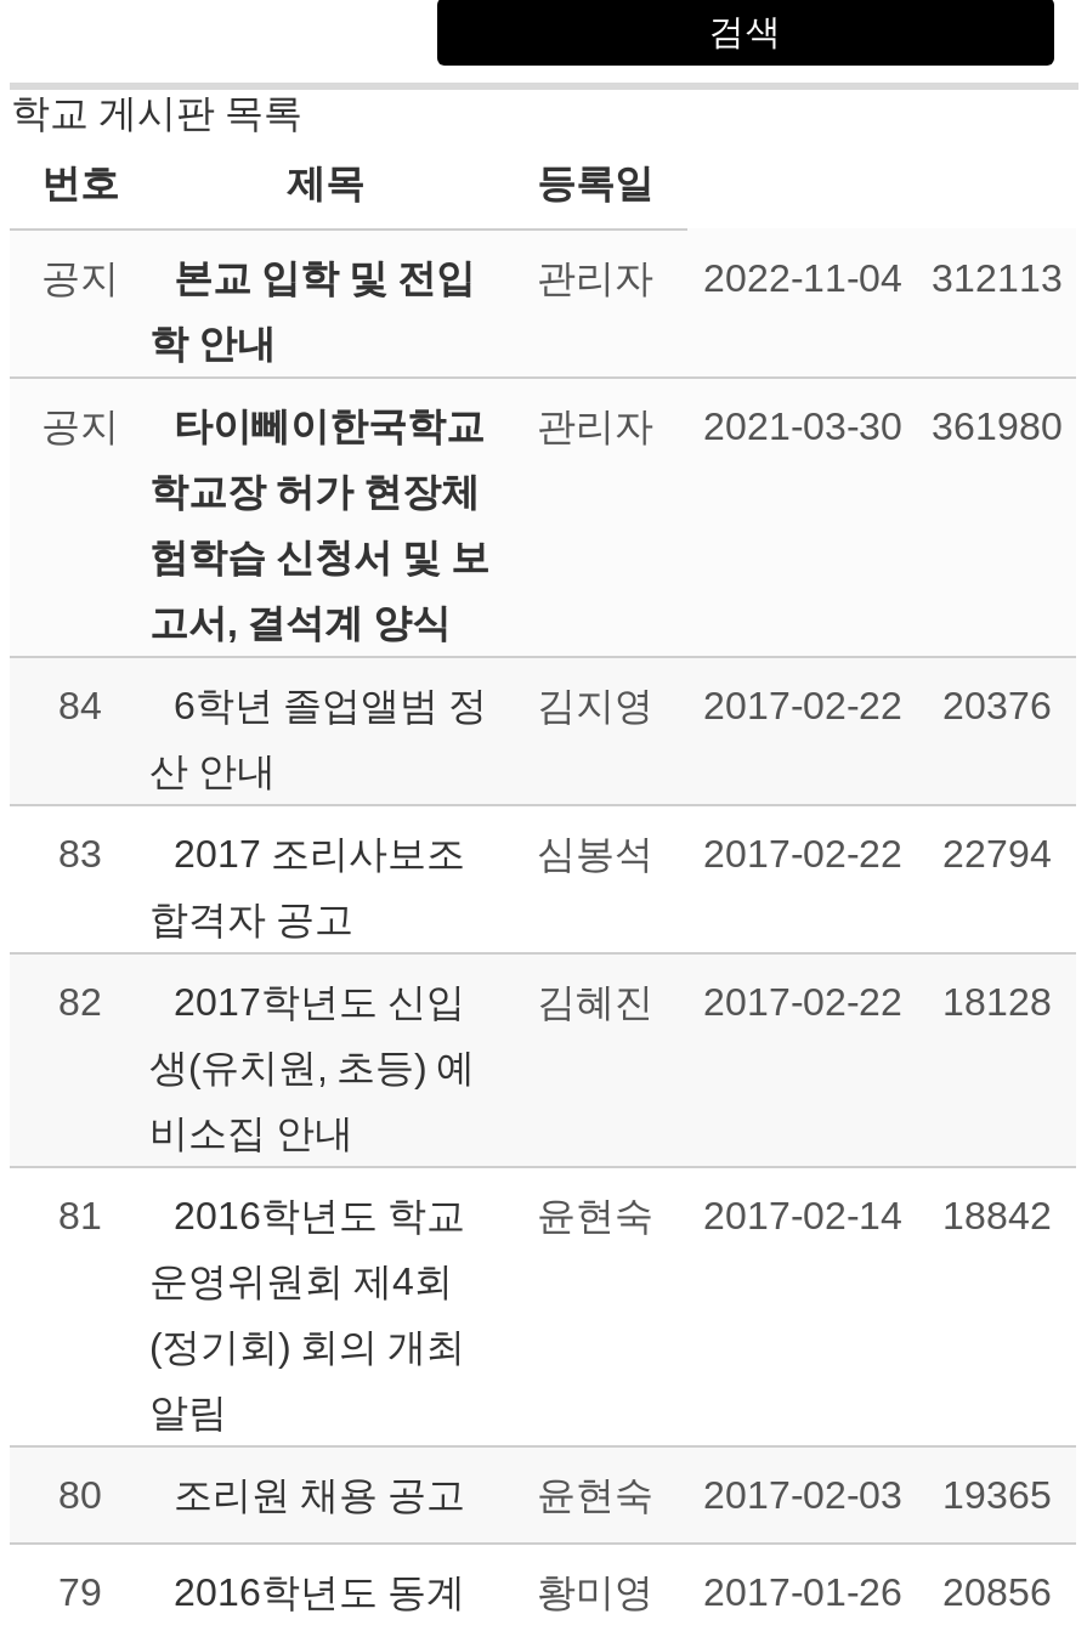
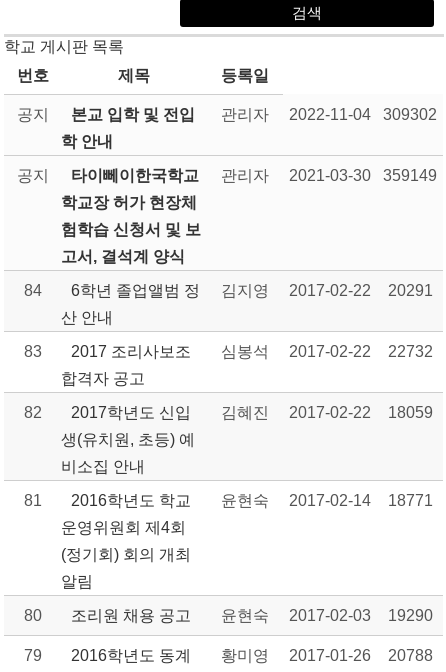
[41,257,1063,299] 공지 본교 입학 및 전입 관리자 2022-11-04 312113 -> [17,106,437,123] 공지 본교 입학 및 전입 관리자 2022-11-04 309302
[41,406,1063,447] 공지 타이뻬이한국학교 관리자 2021-03-30 361980 -> [17,167,437,184] 공지 타이뻬이한국학교 관리자 2021-03-30 359149
[58,685,1052,726] 84 6학년 졸업앨범 정 김지영 2017-02-22 20376 -> [24,282,433,299] 84 6학년 졸업앨범 정 김지영 2017-02-22 20291
[58,833,1052,874] 83 2017 조리사보조 심봉석 2017-02-22 22794 -> [24,343,433,360] 83 2017 조리사보조 심봉석 2017-02-22 22732
[58,981,1052,1023] 82 2017학년도 신입 김혜진 2017-02-22 18128 -> [24,404,433,421] 82 2017학년도 신입 김혜진 2017-02-22 18059
[58,1195,1052,1236] 81 2016학년도 학교 윤현숙 2017-02-14 18842 -> [24,492,433,509] 81 2016학년도 학교 윤현숙 2017-02-14 18771
[58,1474,1052,1516] 80 조리원 채용 공고 윤현숙 2017-02-03 19365 -> [24,607,433,624] 80 조리원 채용 공고 윤현숙 2017-02-03 19290
[58,1571,1052,1613] 79 2016학년도 동계 황미영 2017-01-26 20856 -> [24,647,433,664] 79 2016학년도 동계 황미영 2017-01-26 20788

